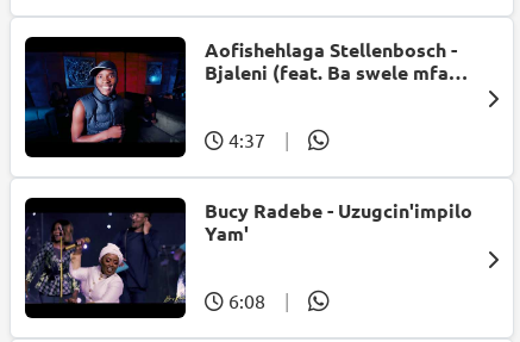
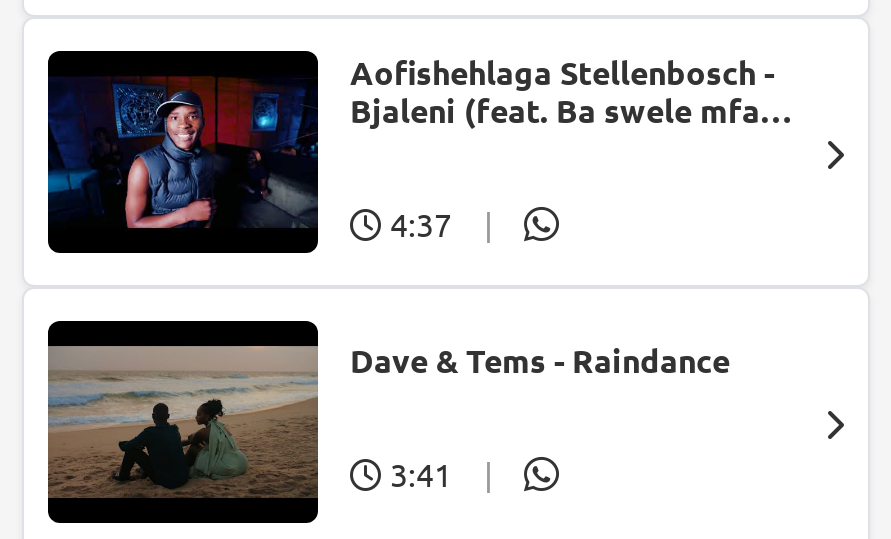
[24,198,472,330] [image] | Bucy Radebe - Uzugcin'impilo | Yam' -> [46,340,730,527] [image] | Dave & Tems - Raindance
[228,288,265,312] 6:08 -> [390,454,452,494] 3:41

